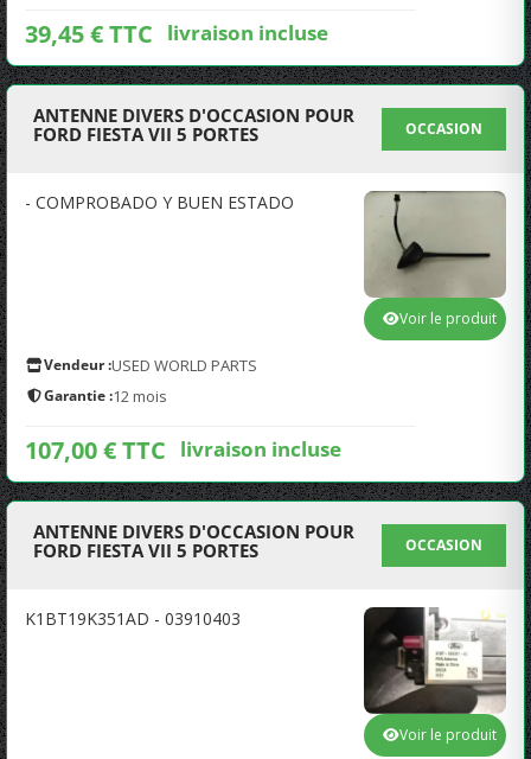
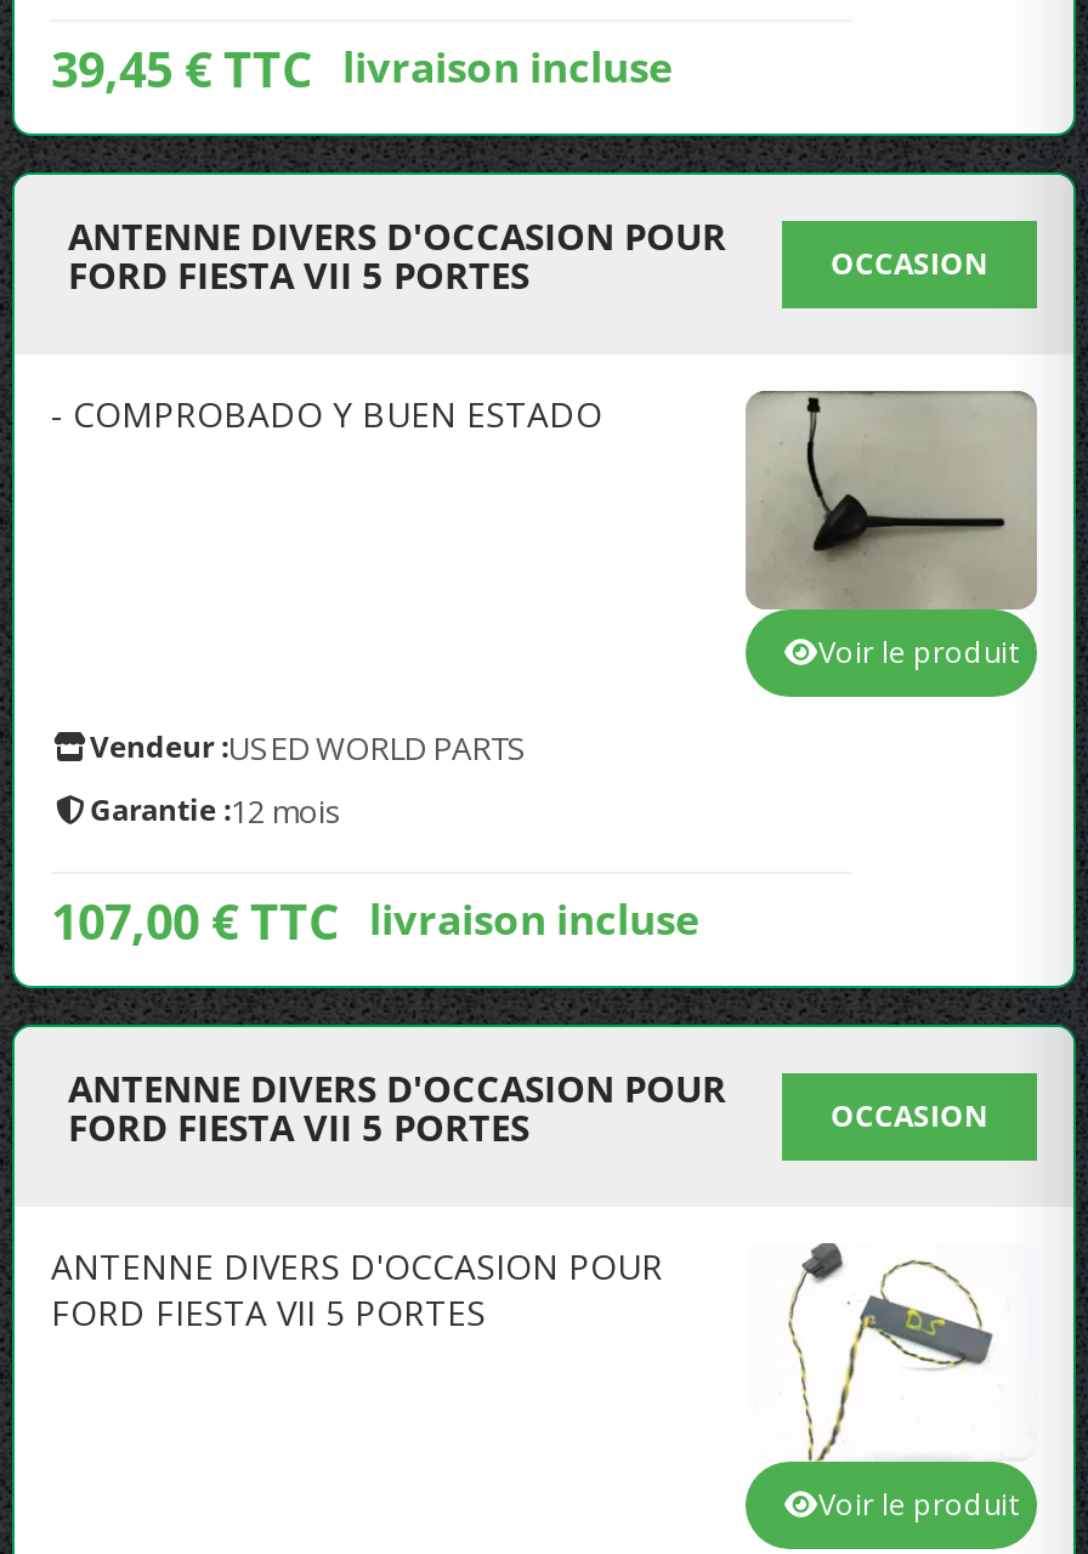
[25,607,241,630] K1BT19K351AD - 03910403 -> [51,1243,663,1335] ANTENNE DIVERS D'OCCASION POUR | FORD FIESTA VII 5 PORTES
[363,606,507,715] [image] -> [746,1241,1037,1464] [image]

